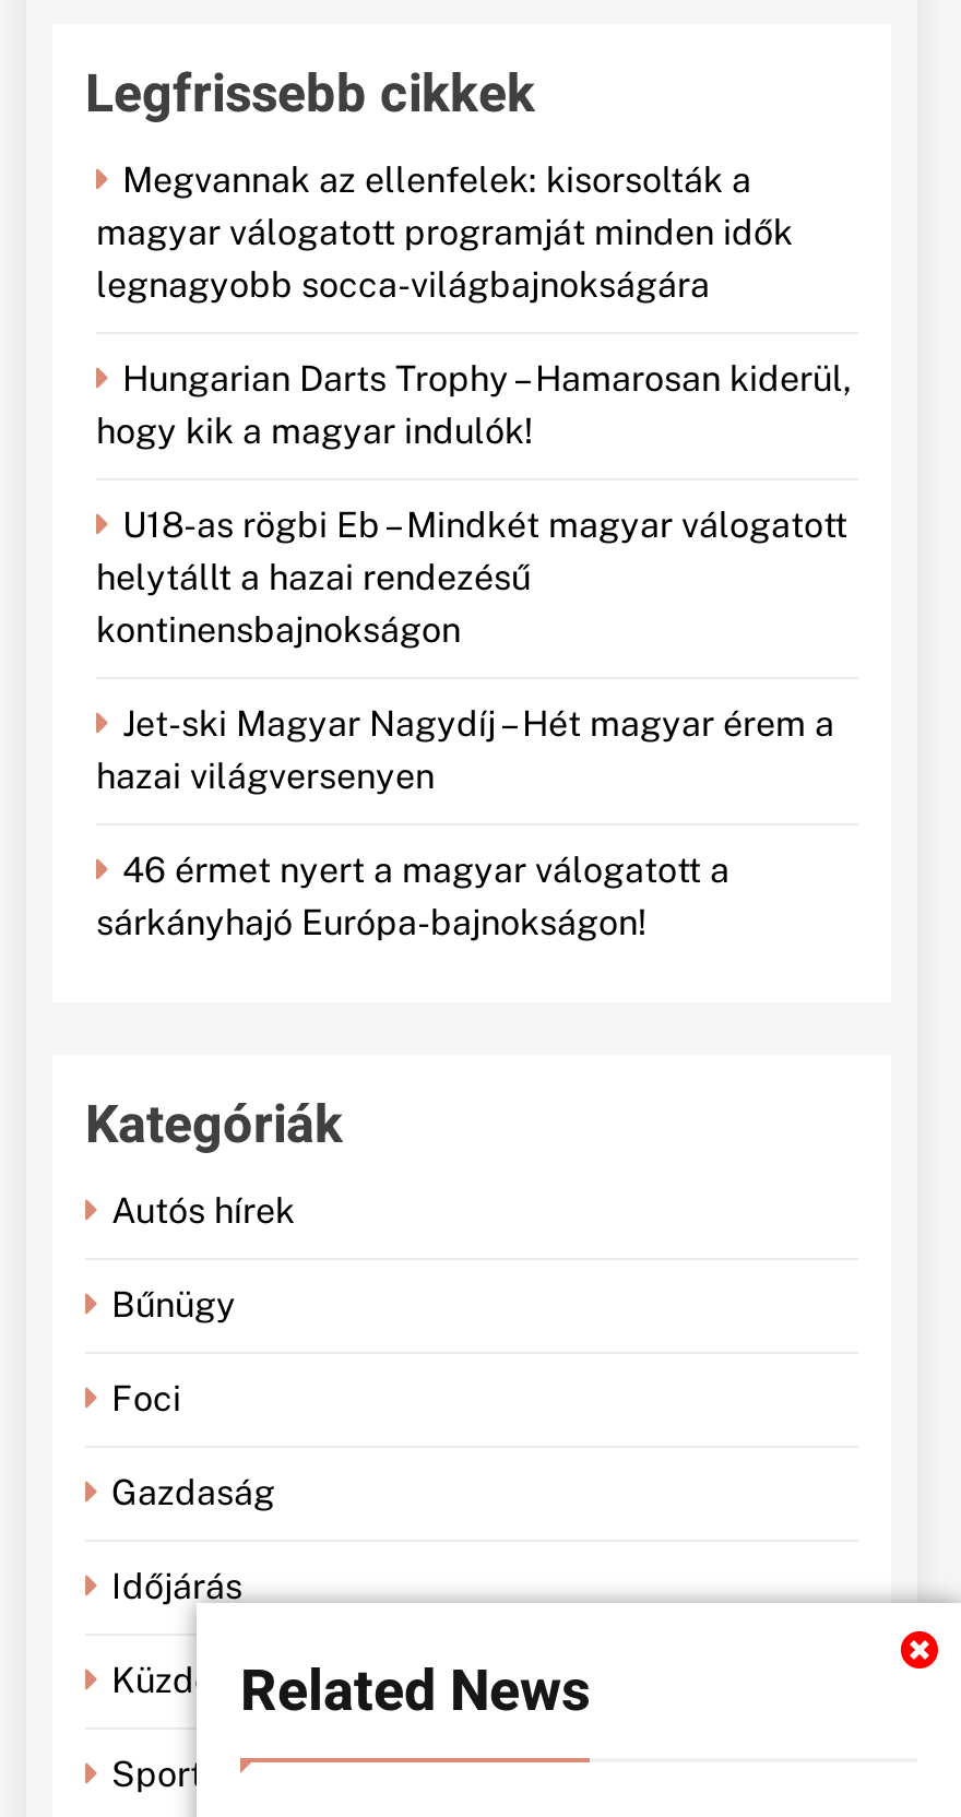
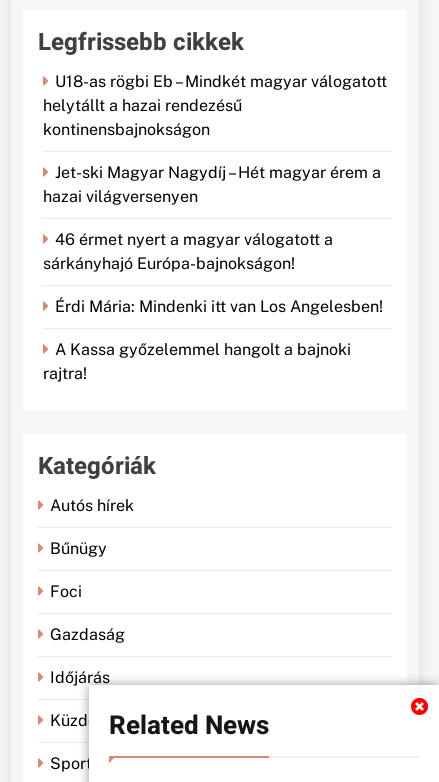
[96,159,852,451] Megvannak az ellenfelek: kisorsolták a | magyar válogatott programját minden idők | legnagyobb socca-világbajnokságára | Hungarian Darts Trophy – Hamarosan kiderül, | hogy kik a magyar indulók! -> none
moved [96,504,847,943] -> [43,72,387,273]: U18-as rögbi Eb – Mindkét magyar válogatott | helytállt a hazai rendezésű | kontinensbajnokságon | Jet-ski Magyar Nagydíj – Hét magyar érem a | hazai világversenyen | 46 érmet nyert a magyar válogatott a | sárkányhajó Európa-bajnokságon!
none -> [43,297,383,383] Érdi Mária: Mindenki itt van Los Angelesben! | A Kassa győzelemmel hangolt a bajnoki | rajtra!

